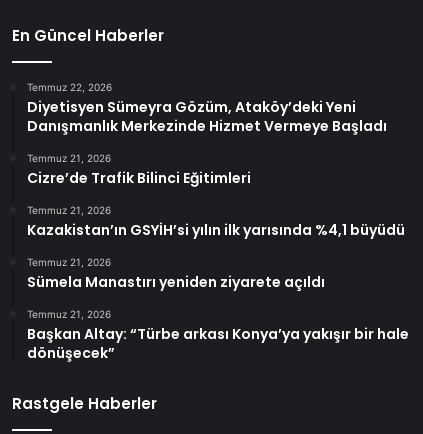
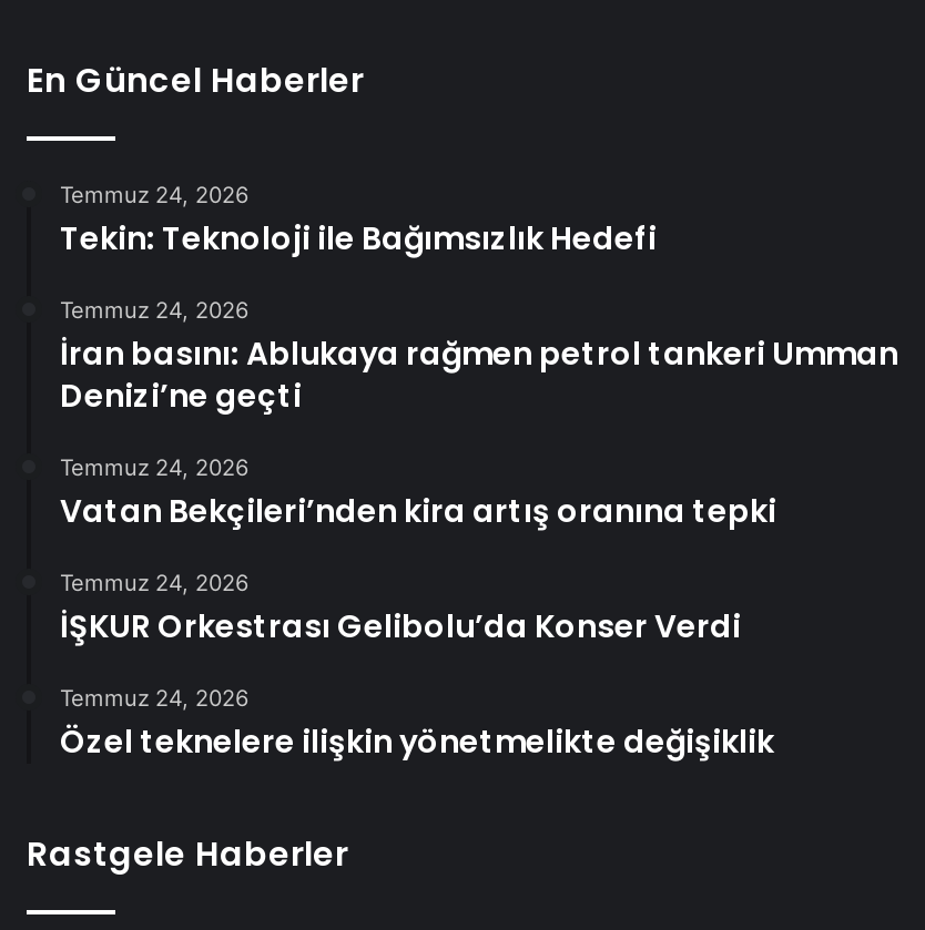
[27,81,387,136] Temmuz 22, 2026 | Diyetisyen Sümeyra Gözüm, Ataköy’deki Yeni | Danışmanlık Merkezinde Hizmet Vermeye Başladı -> [60,181,657,261] Temmuz 24, 2026 | Tekin: Teknoloji ile Bağımsızlık Hedefi
[27,152,251,188] Temmuz 21, 2026 | Cizre’de Trafik Bilinci Eğitimleri -> [60,296,898,418] Temmuz 24, 2026 | İran basını: Ablukaya rağmen petrol tankeri Umman | Denizi’ne geçti
[27,204,405,240] Temmuz 21, 2026 | Kazakistan’ın GSYİH’si yılın ilk yarısında %4,1 büyüdü -> [60,454,776,533] Temmuz 24, 2026 | Vatan Bekçileri’nden kira artış oranına tepki
[27,256,325,292] Temmuz 21, 2026 | Sümela Manastırı yeniden ziyarete açıldı -> [60,569,741,649] Temmuz 24, 2026 | İŞKUR Orkestrası Gelibolu’da Konser Verdi
[27,308,409,363] Temmuz 21, 2026 | Başkan Altay: “Türbe arkası Konya’ya yakışır bir hale | dönüşecek” -> [60,684,774,764] Temmuz 24, 2026 | Özel teknelere ilişkin yönetmelikte değişiklik

